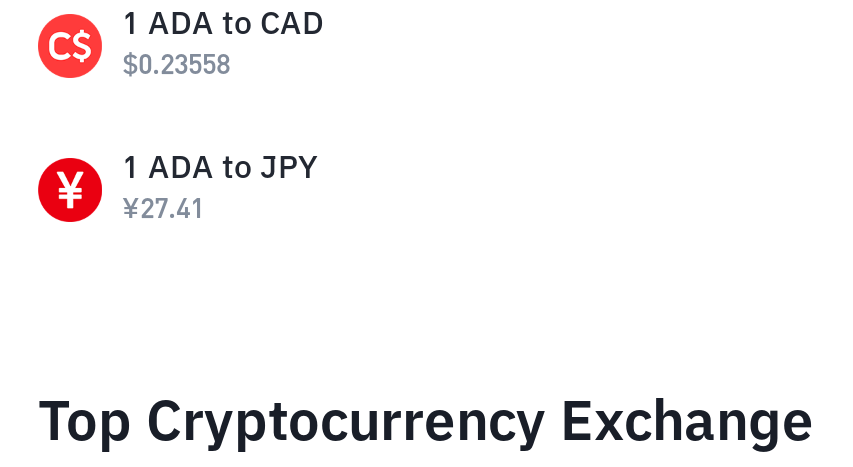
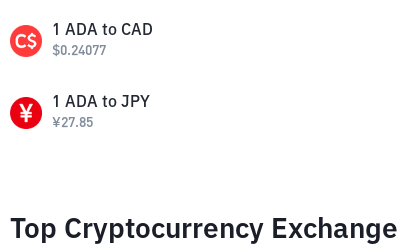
[122,52,230,80] $0.23558 -> [52,44,106,58] $0.24077
[122,196,204,224] ¥27.41 -> [52,116,93,130] ¥27.85

